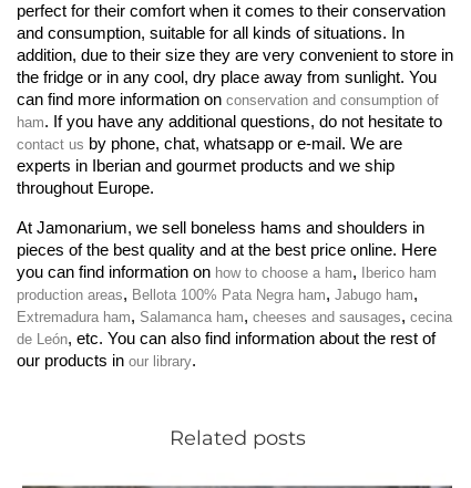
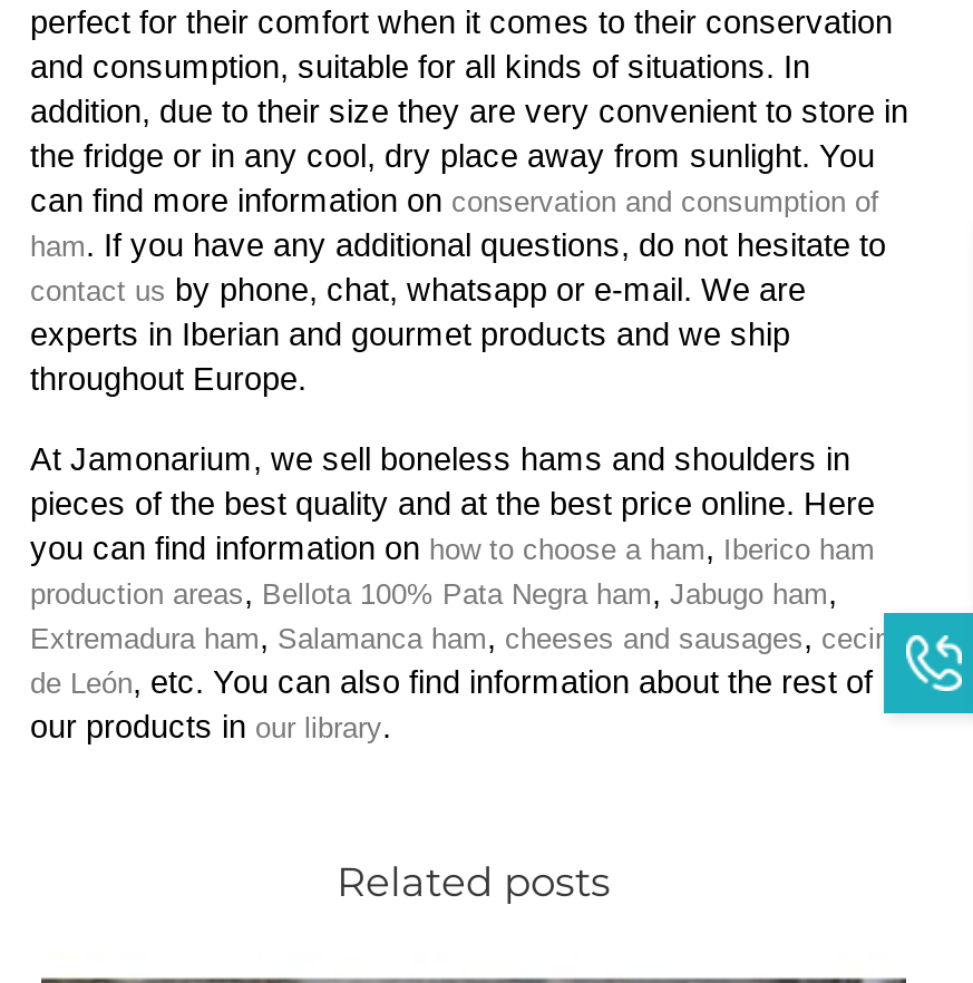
none -> [882,609,966,718] [image]

